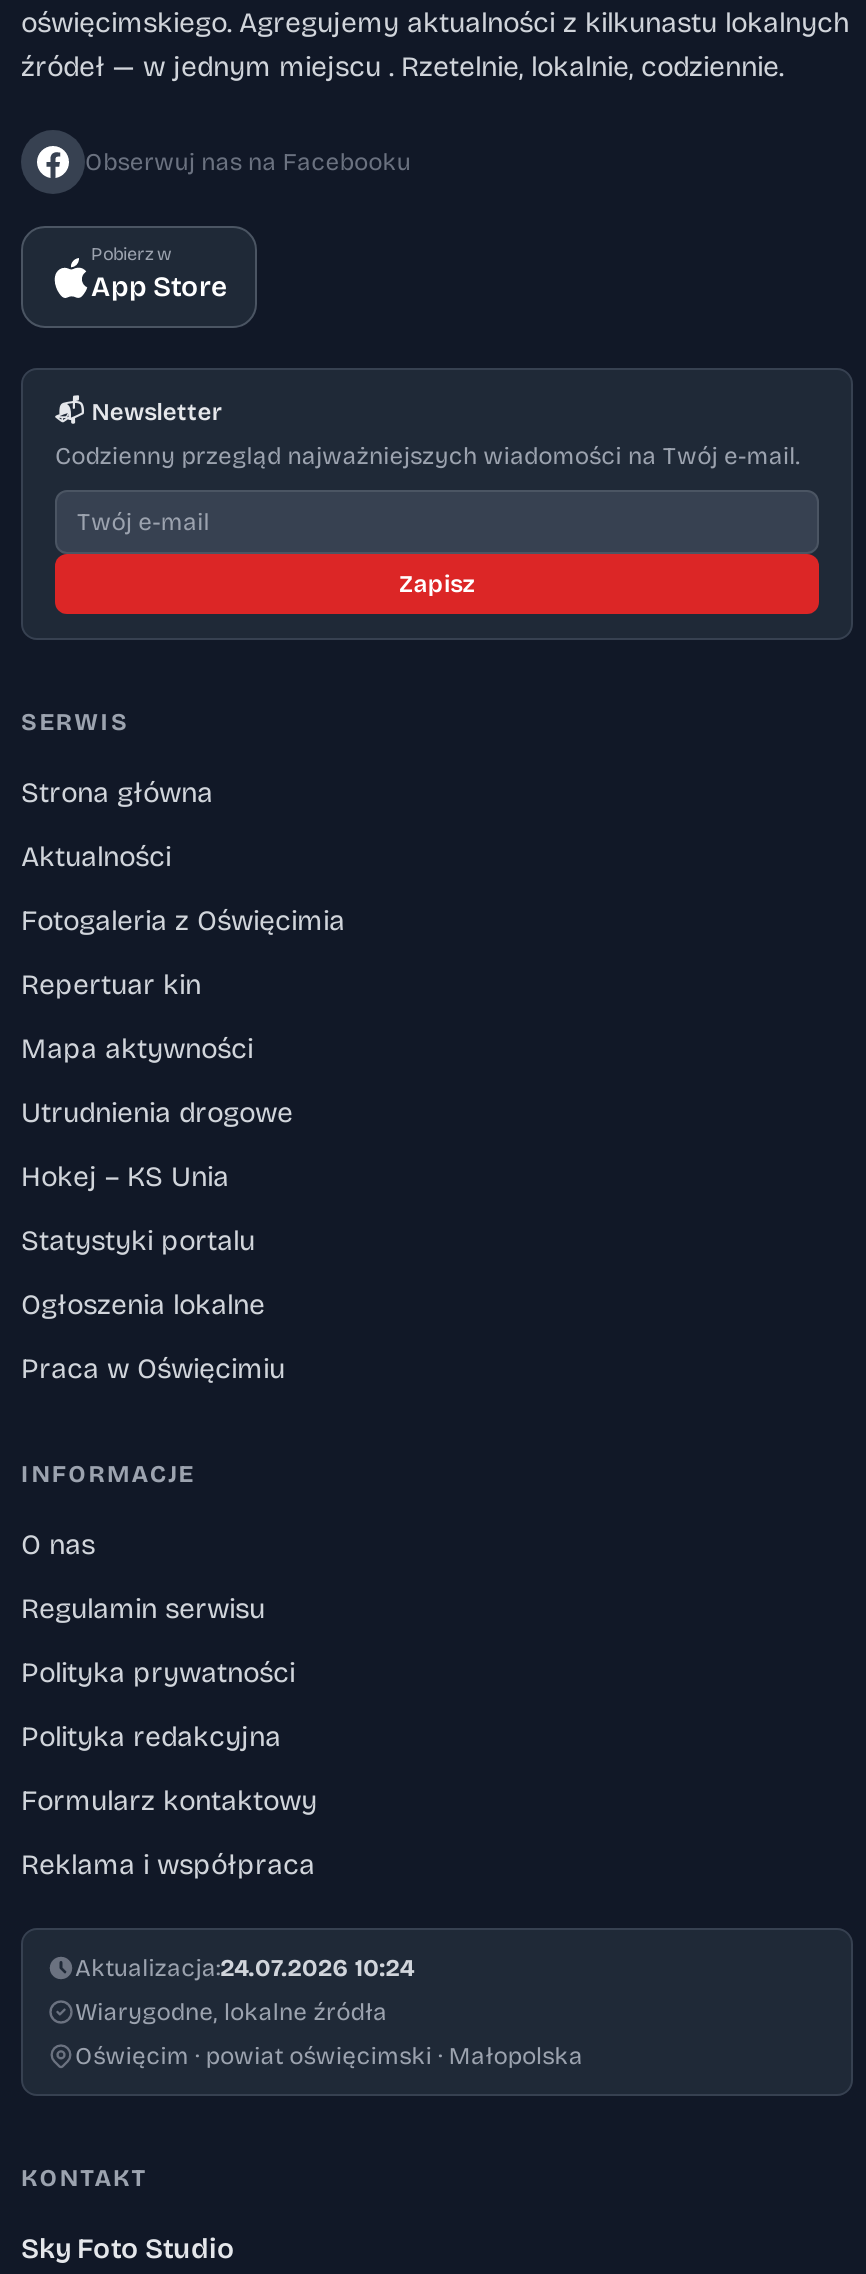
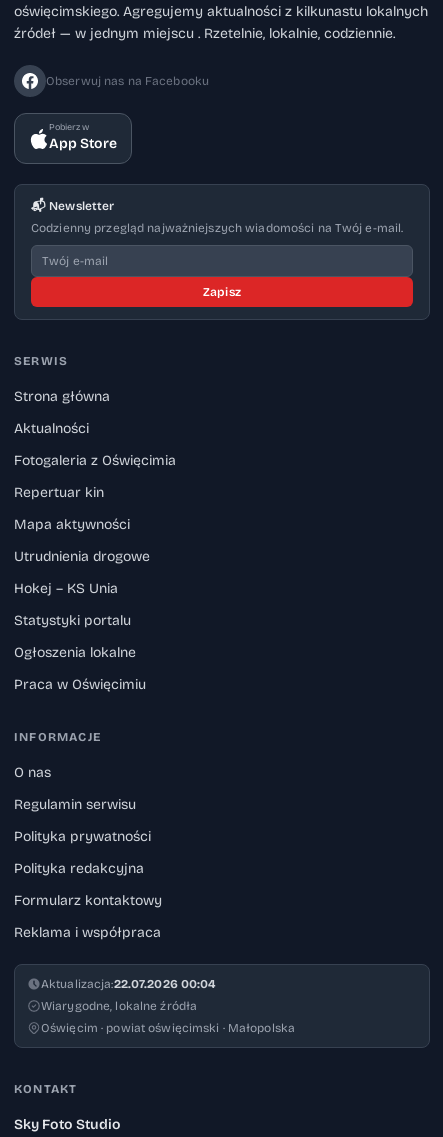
[75,1954,414,1982] Aktualizacja:24.07.2026 10:24 -> [41,977,215,991] Aktualizacja:22.07.2026 00:04

